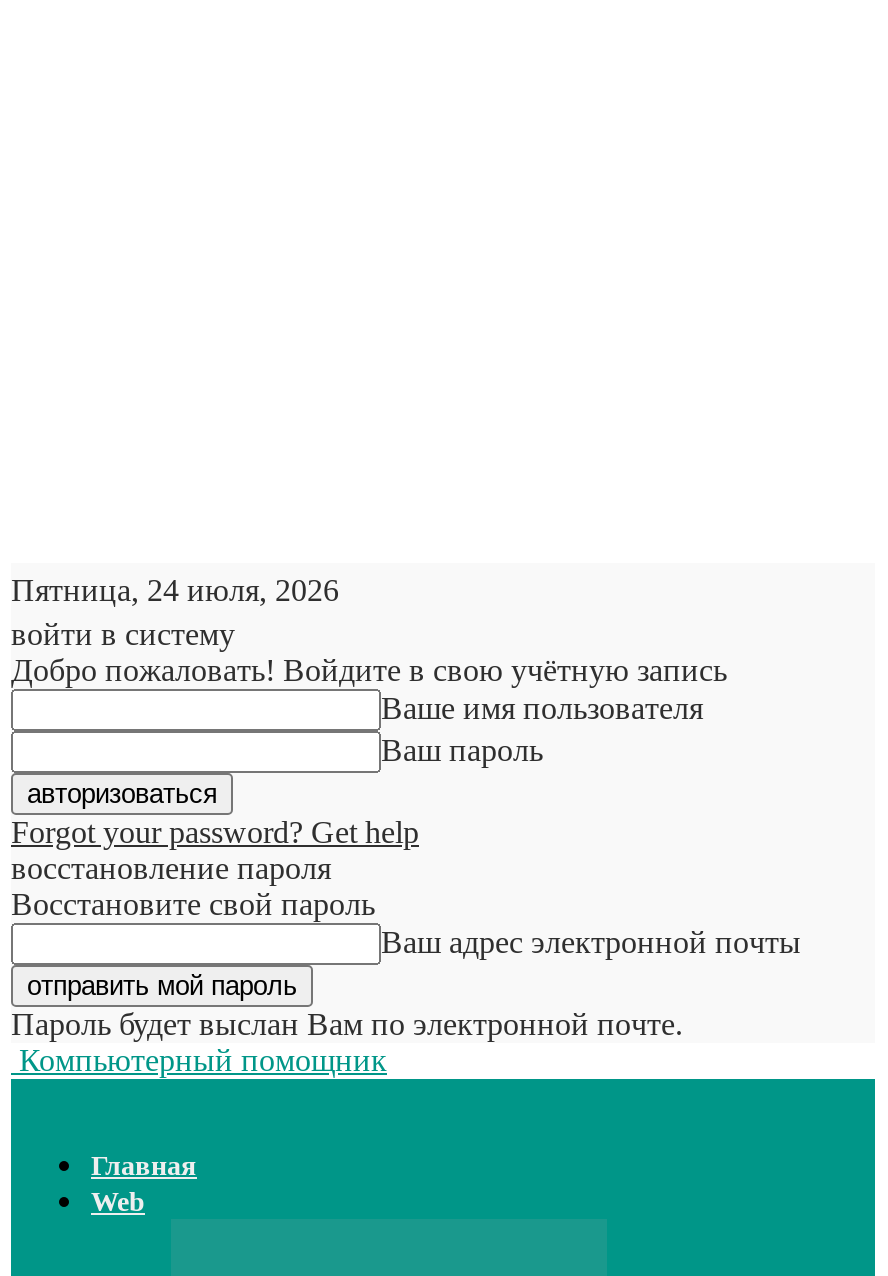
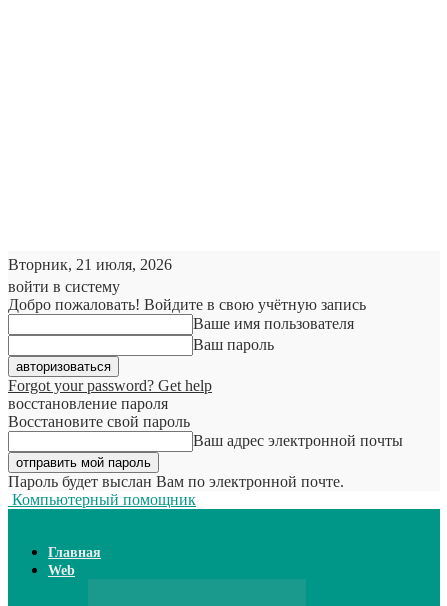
[11,573,339,607] Пятница, 24 июля, 2026 -> [8,256,172,273] Вторник, 21 июля, 2026

